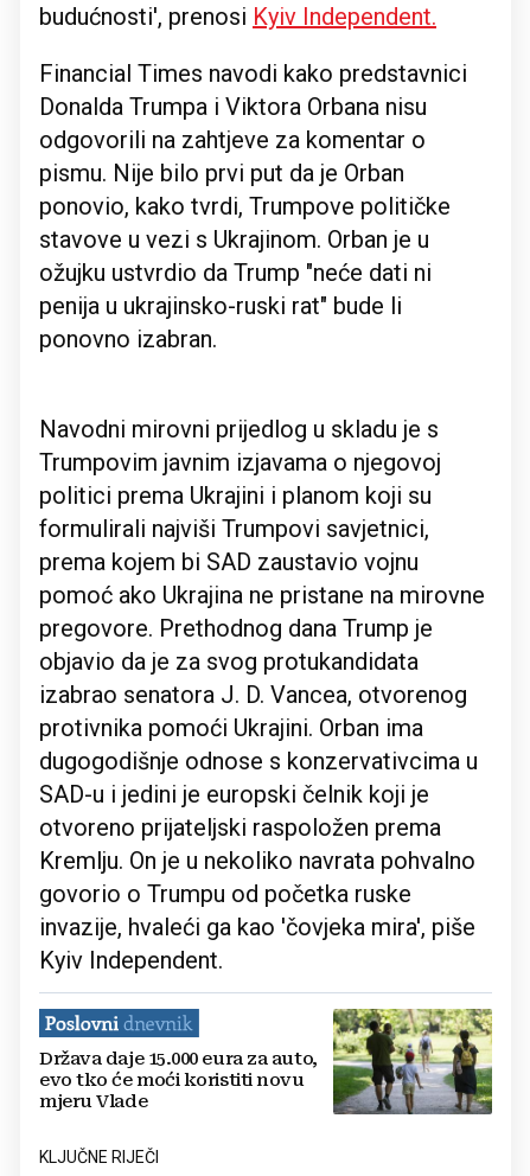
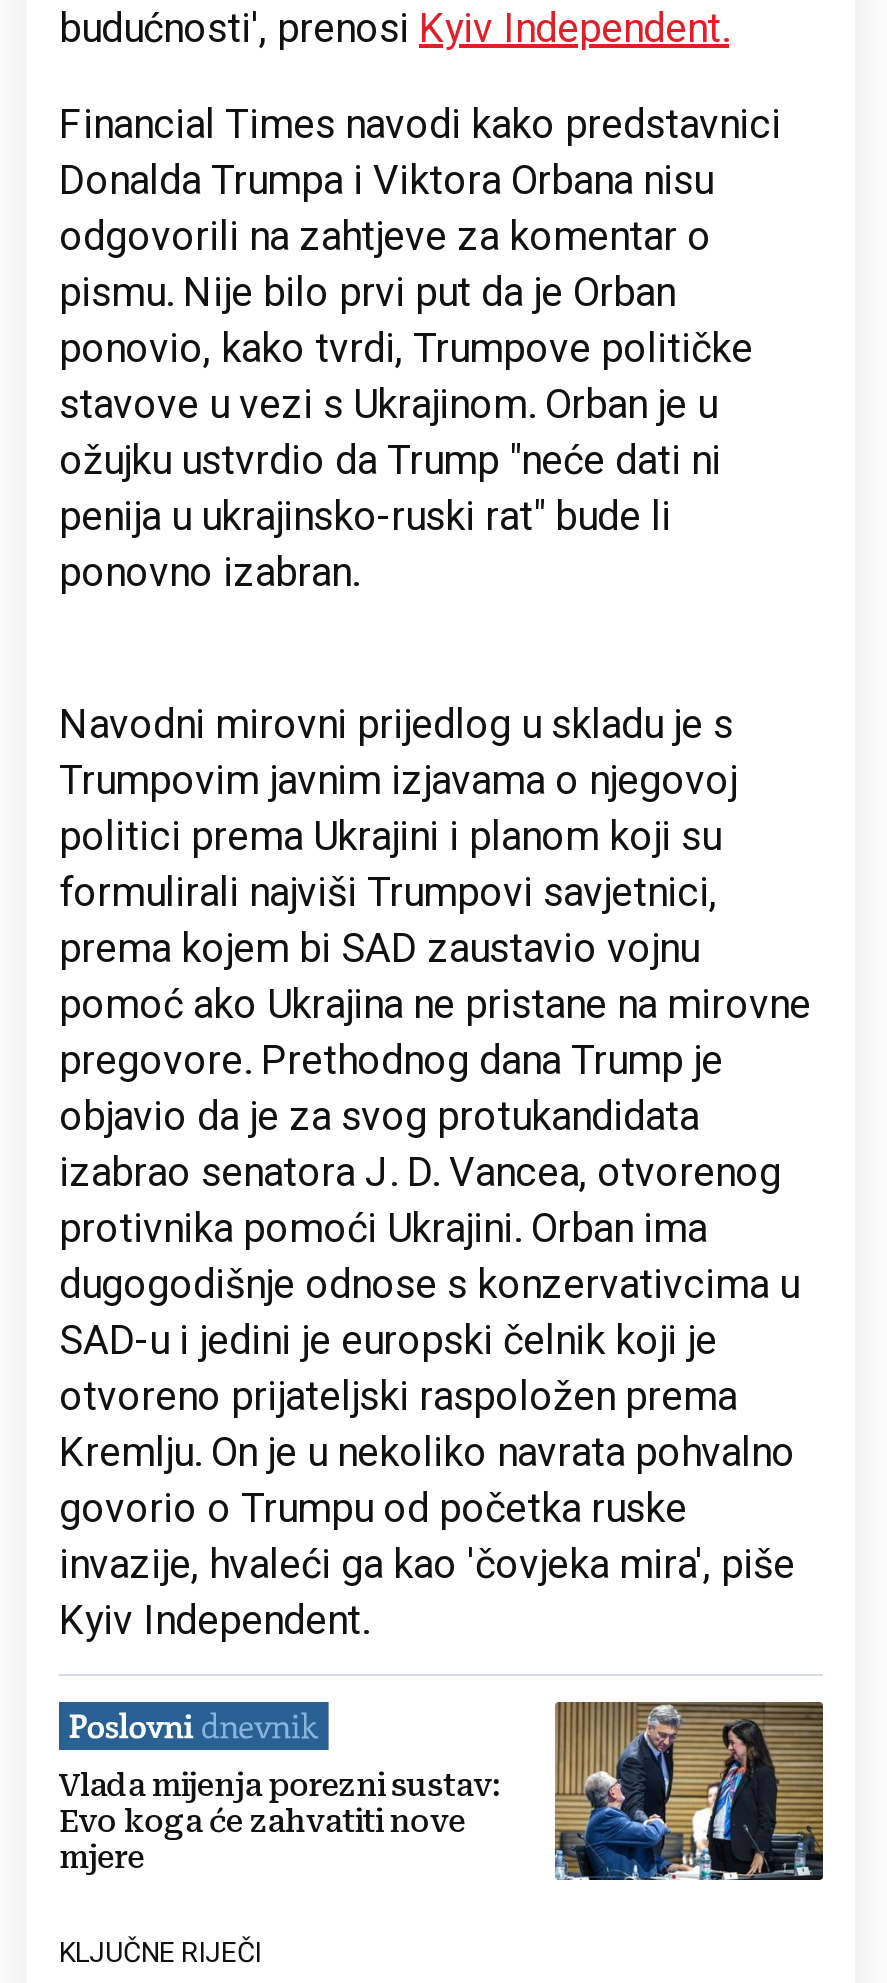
[39,1008,493,1116] [image] | Država daje 15.000 eura za auto, | evo tko će moći koristiti novu | mjeru Vlade -> [59,1700,825,1880] [image] | Vlada mijenja porezni sustav: | Evo koga će zahvatiti nove | mjere

